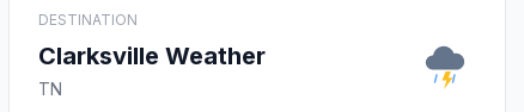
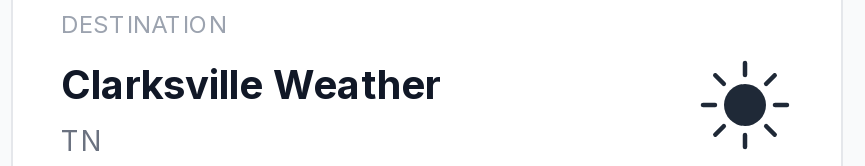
[422,43,473,93] [image] -> [699,59,791,151] [image]

